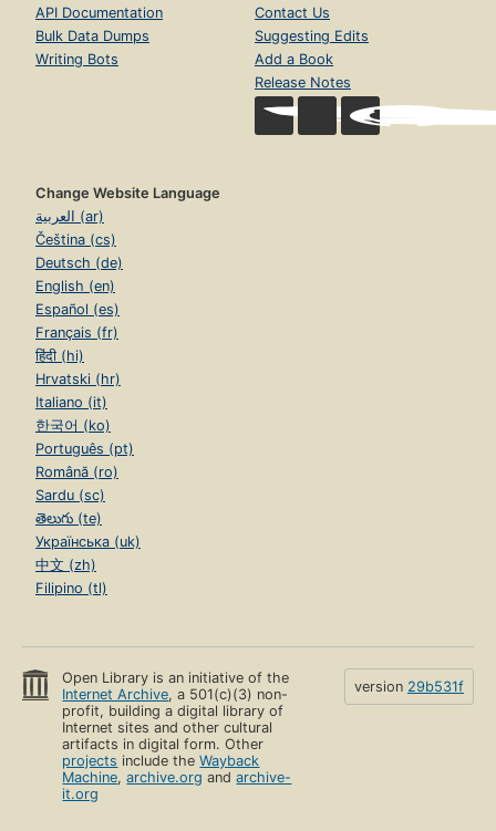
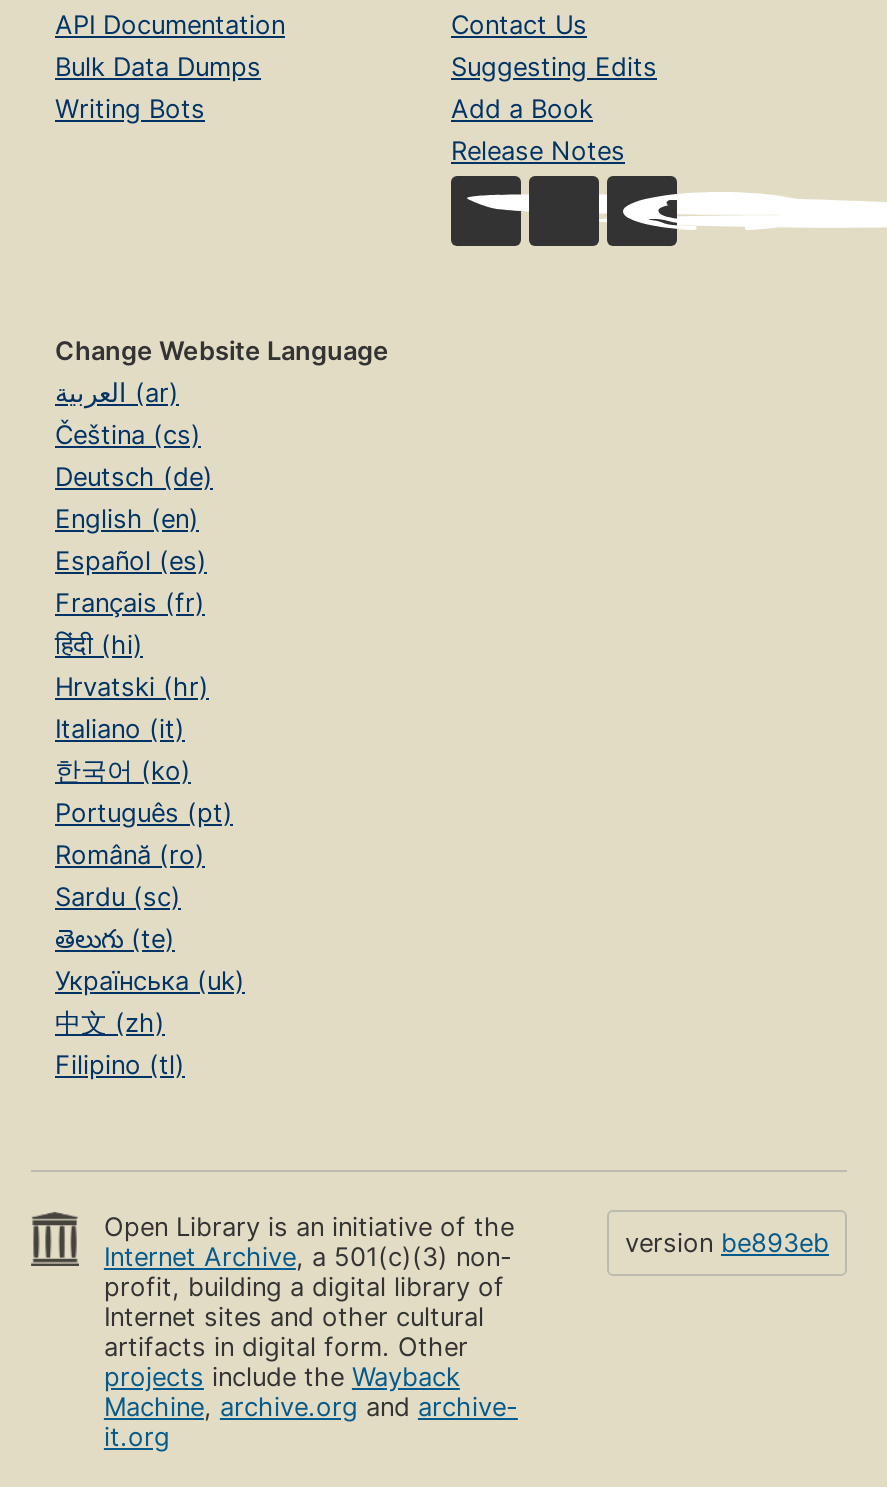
[354,679,464,695] version 29b531f -> [625,1227,829,1257] version be893eb

